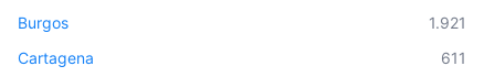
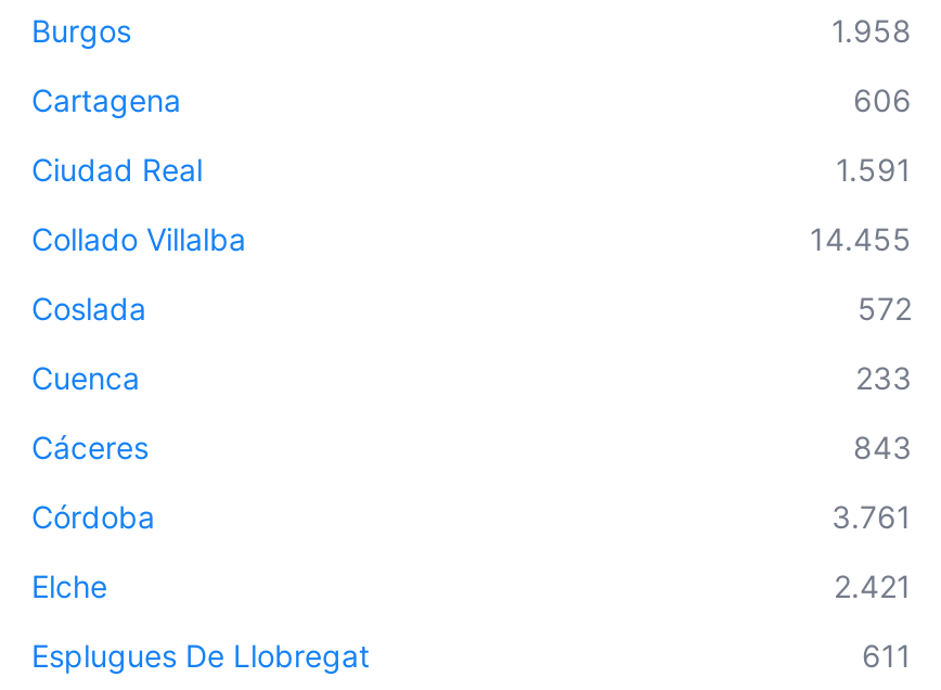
[429,13,466,31] 1.921 -> [832,11,912,48] 1.958
none -> [31,81,912,673] 606 | Ciudad Real | 1.591 | Collado Villalba | 14.455 | Coslada | 572 | Cuenca | 233 | Cáceres | 843 | Córdoba | 3.761 | Elche | 2.421 | Esplugues De Llobregat

